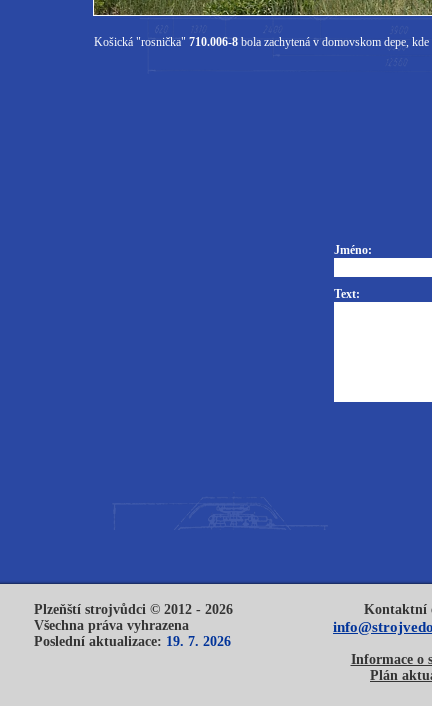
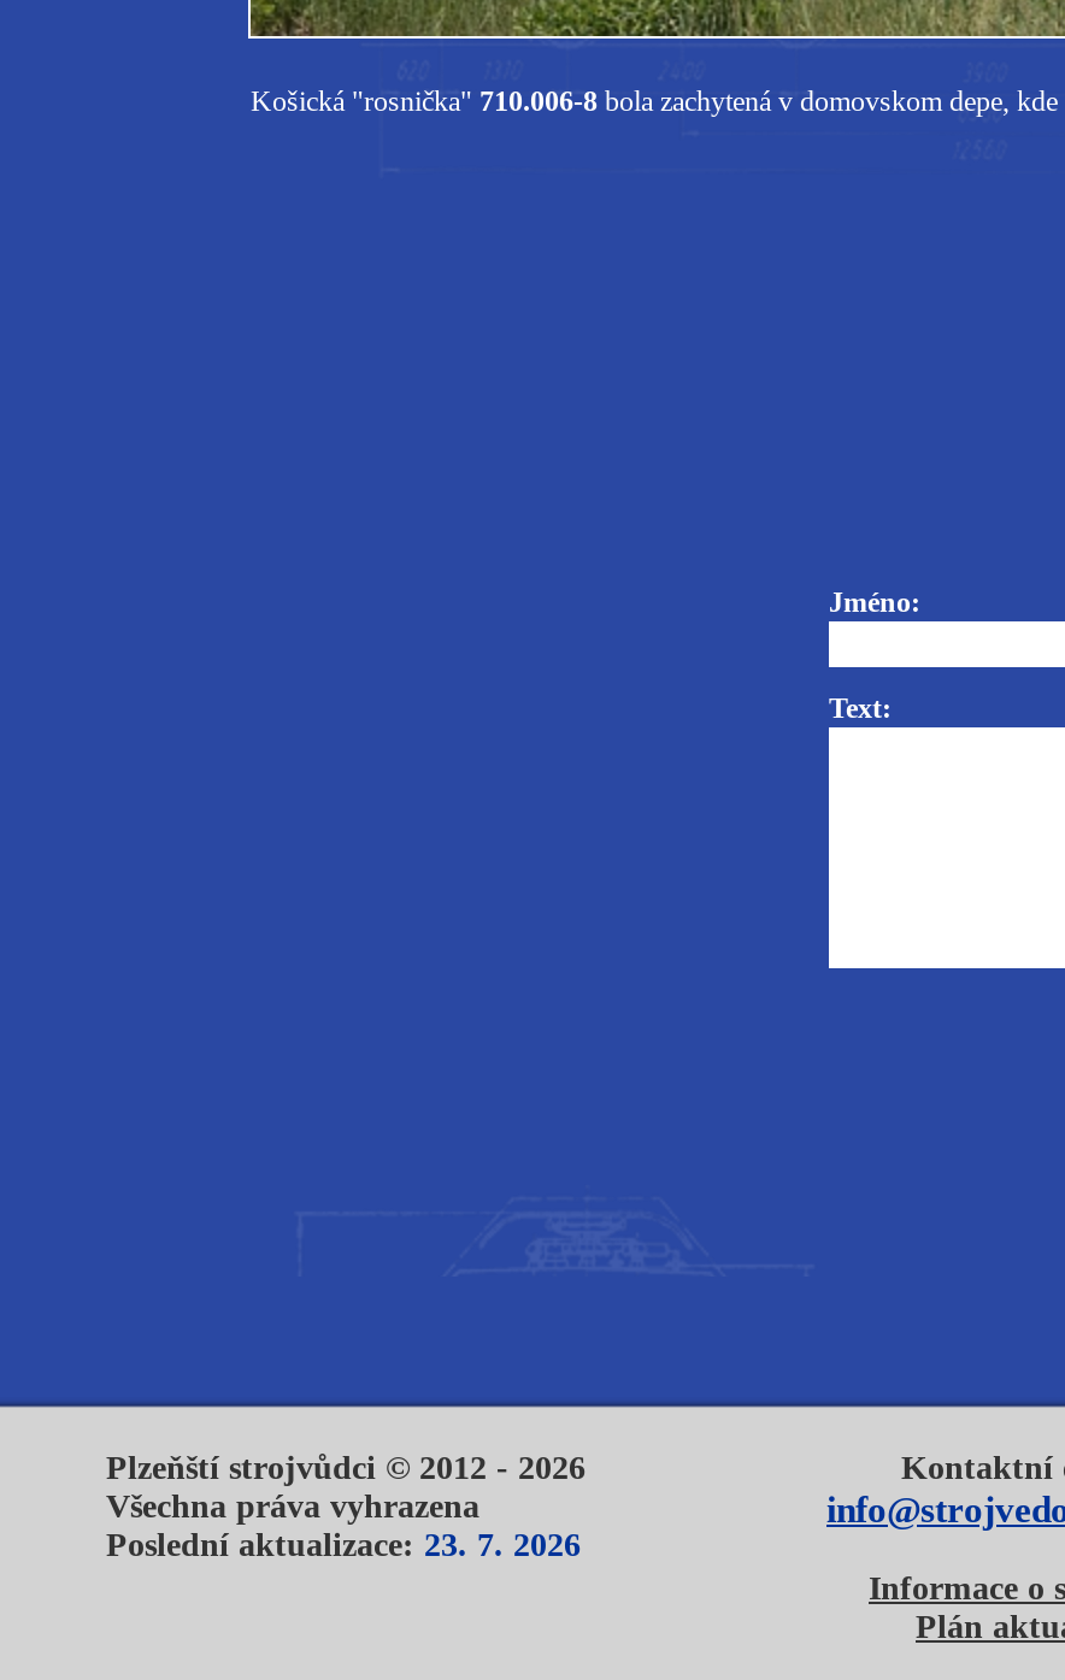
[34,634,231,649] Poslední aktualizace: 19. 7. 2026 -> [106,1527,581,1563] Poslední aktualizace: 23. 7. 2026

